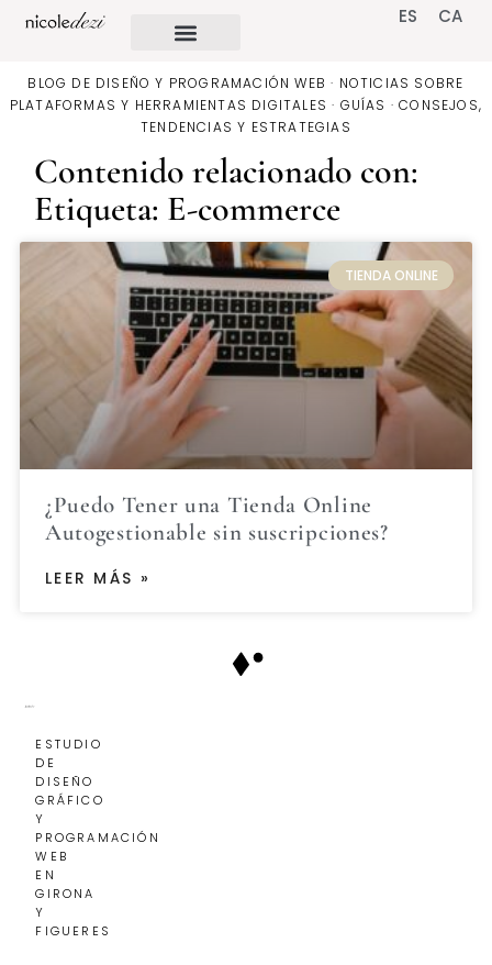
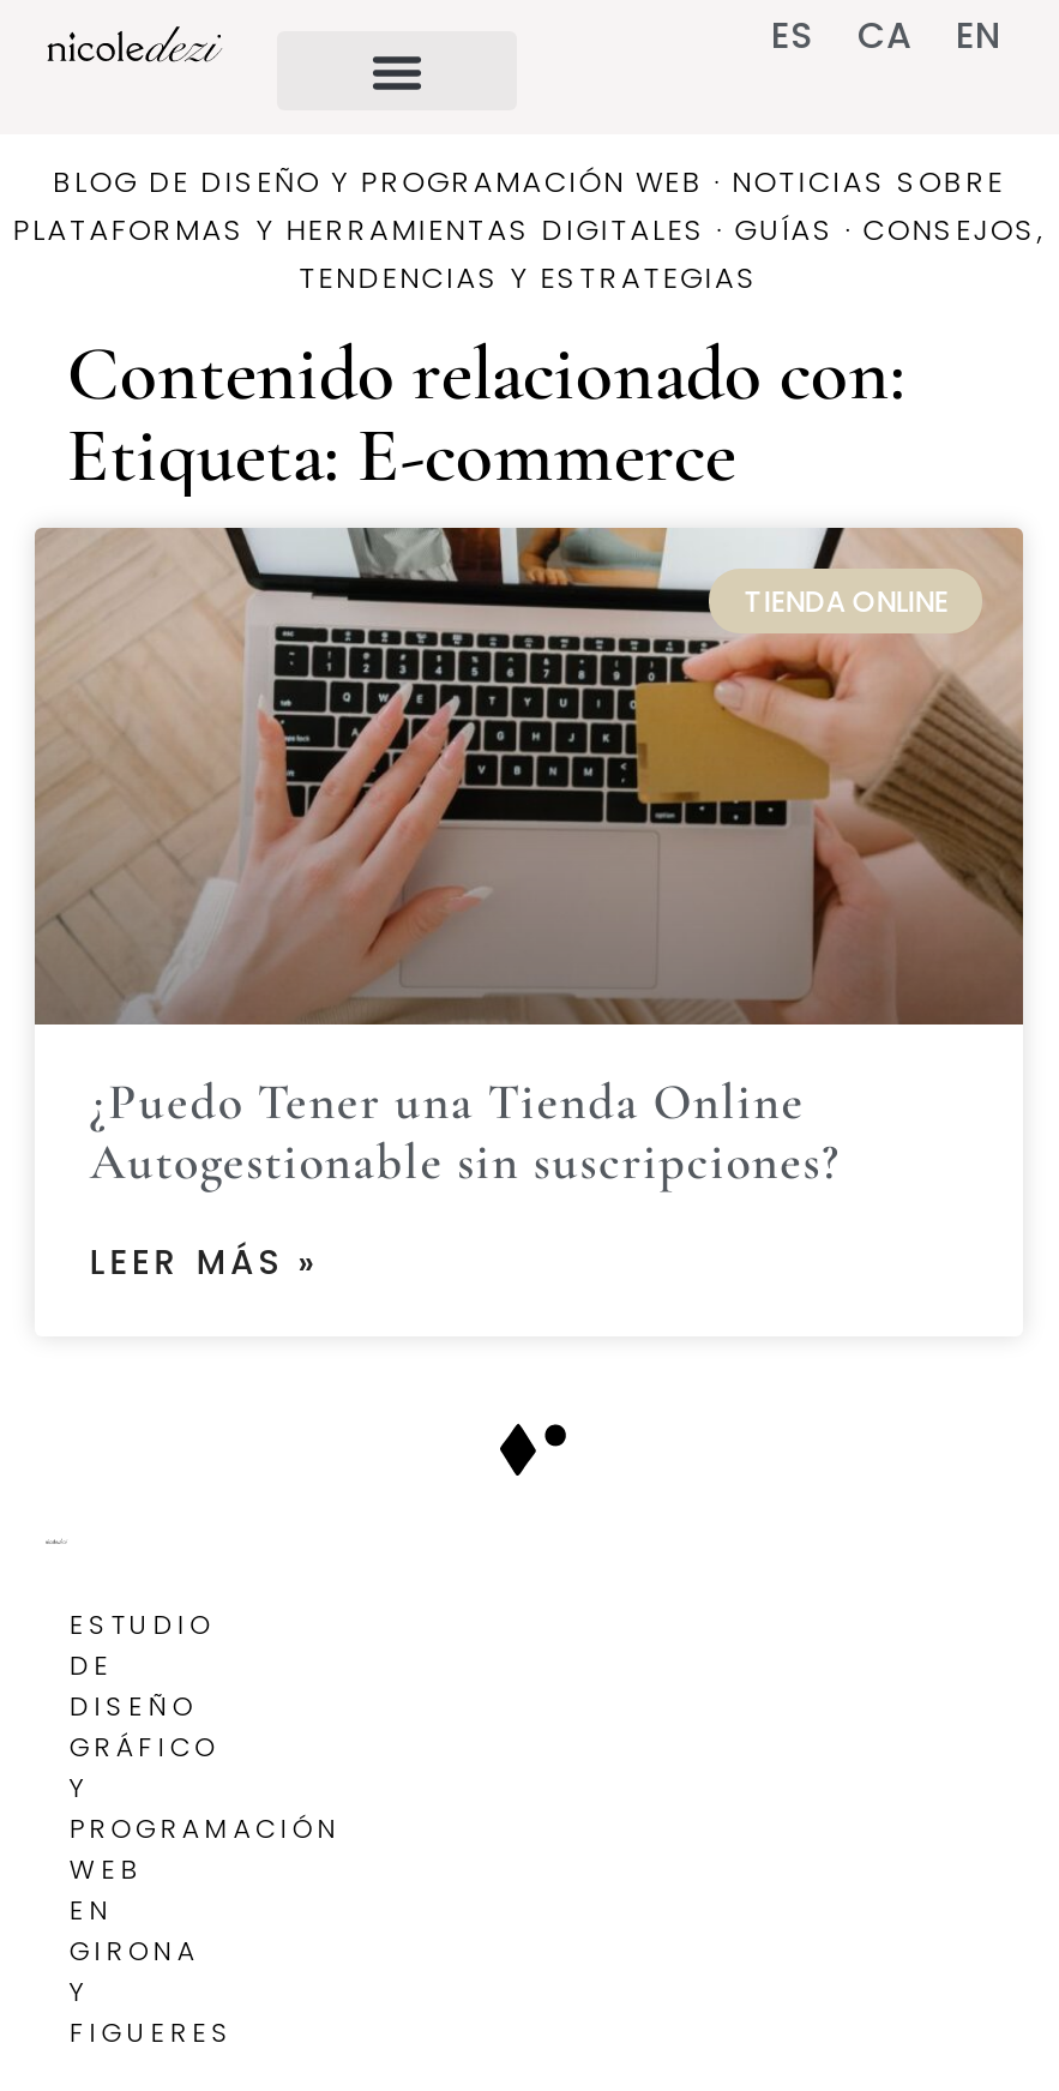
none -> [956,10,1001,60] EN

